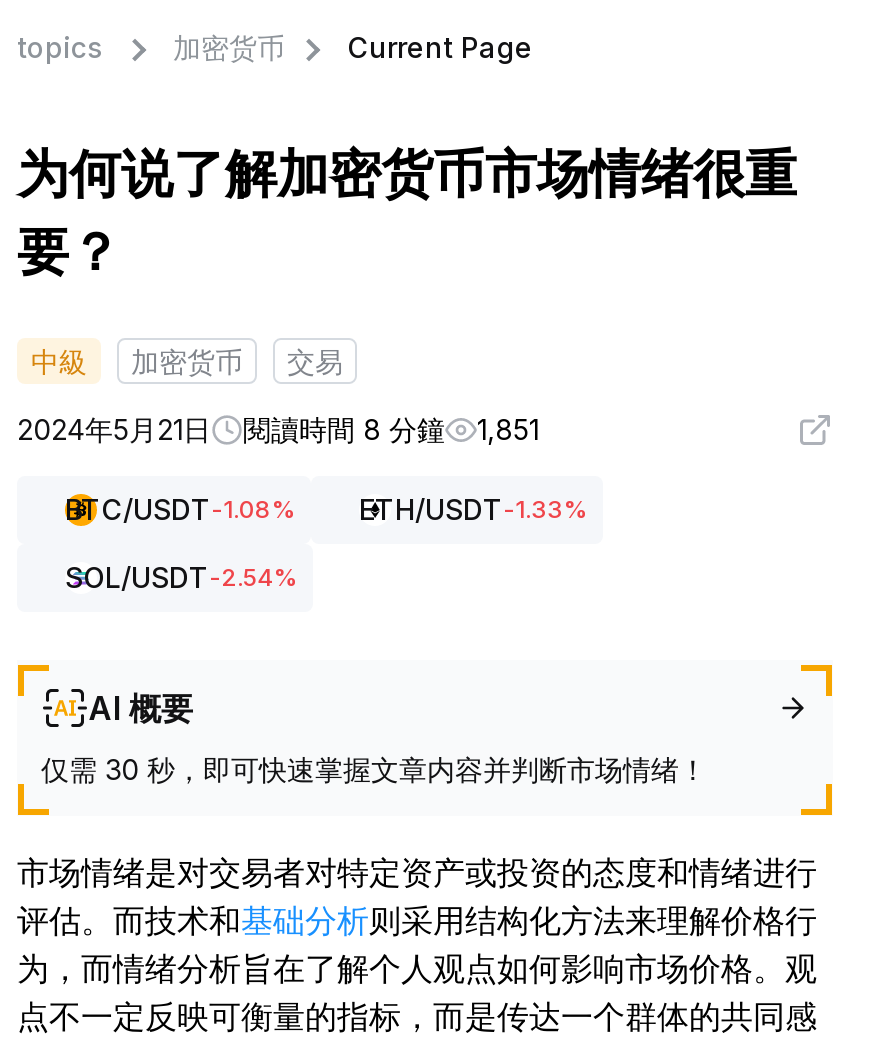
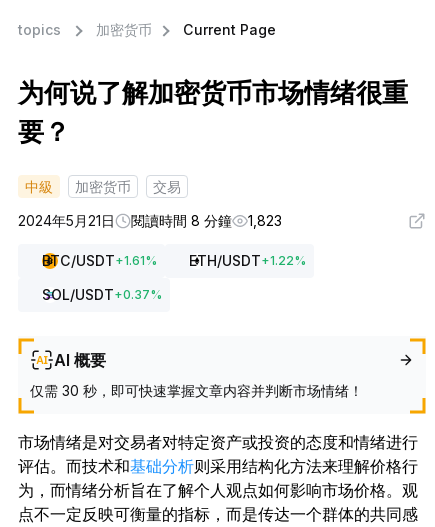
[17,412,539,446] 2024年5月21日 閱讀時間 8 分鐘 1,851 -> [18,212,282,229] 2024年5月21日 閱讀時間 8 分鐘 1,823
[65,492,587,526] BTC/USDT-1.08% | ETH/USDT-1.33% -> [42,252,306,269] BTC/USDT + 1.61% | ETH/USDT + 1.22%
[65,560,297,594] SOL/USDT-2.54% -> [42,286,162,303] SOL/USDT + 0.37%

